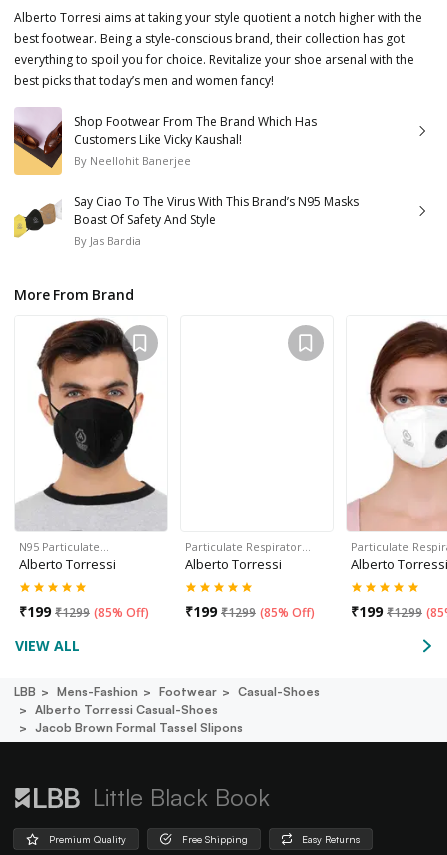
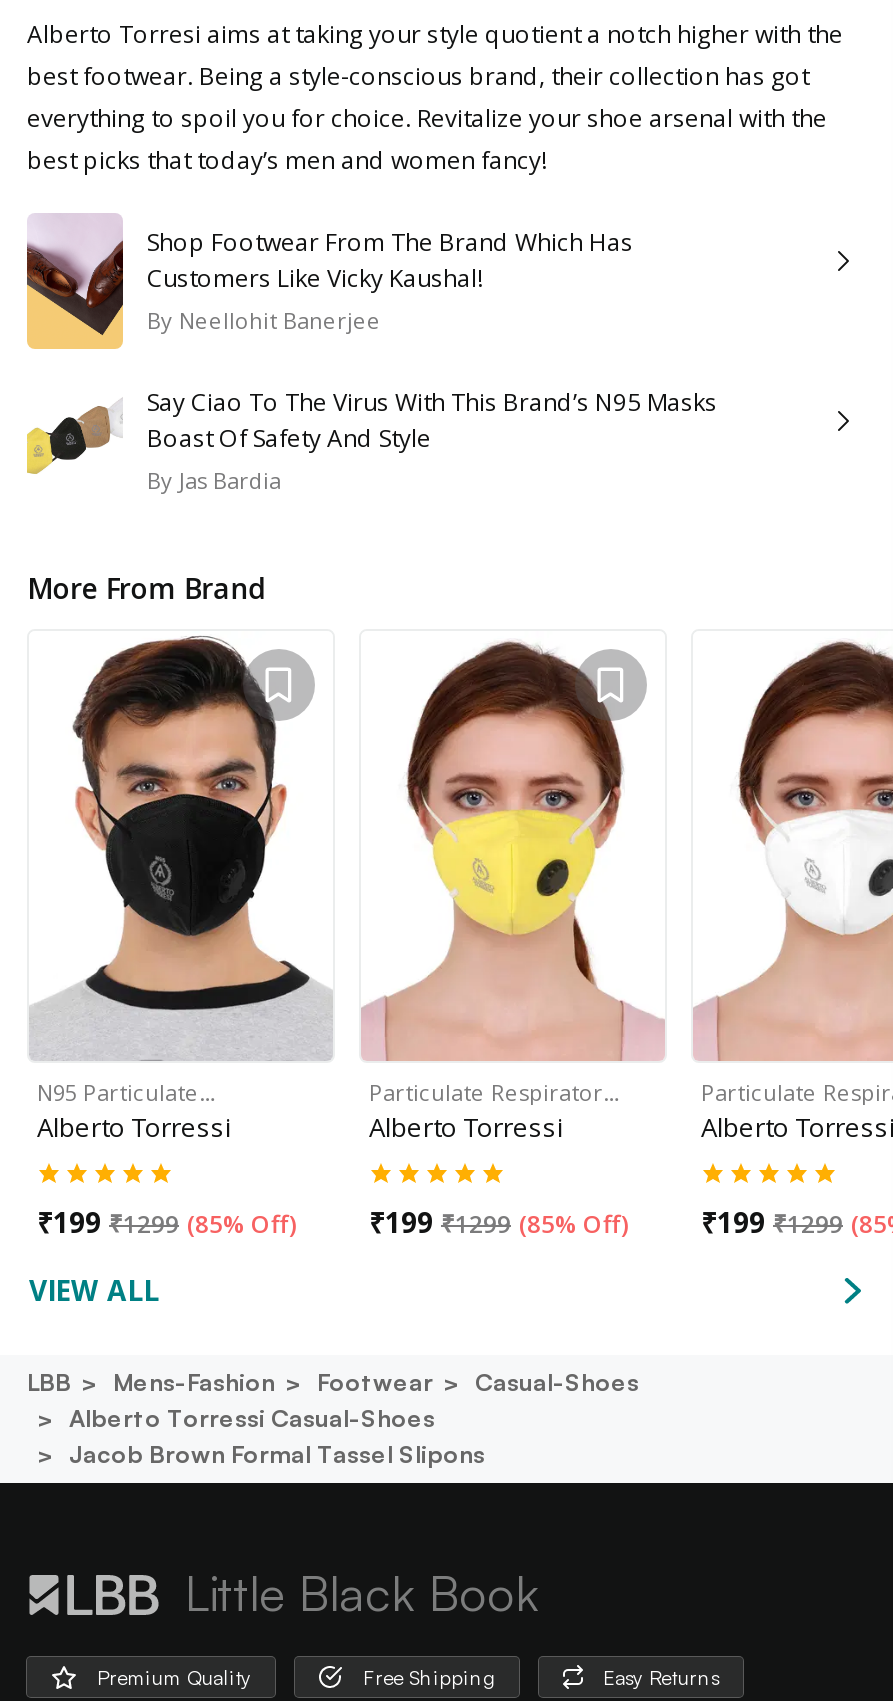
none -> [361,639,665,1063] [image]

